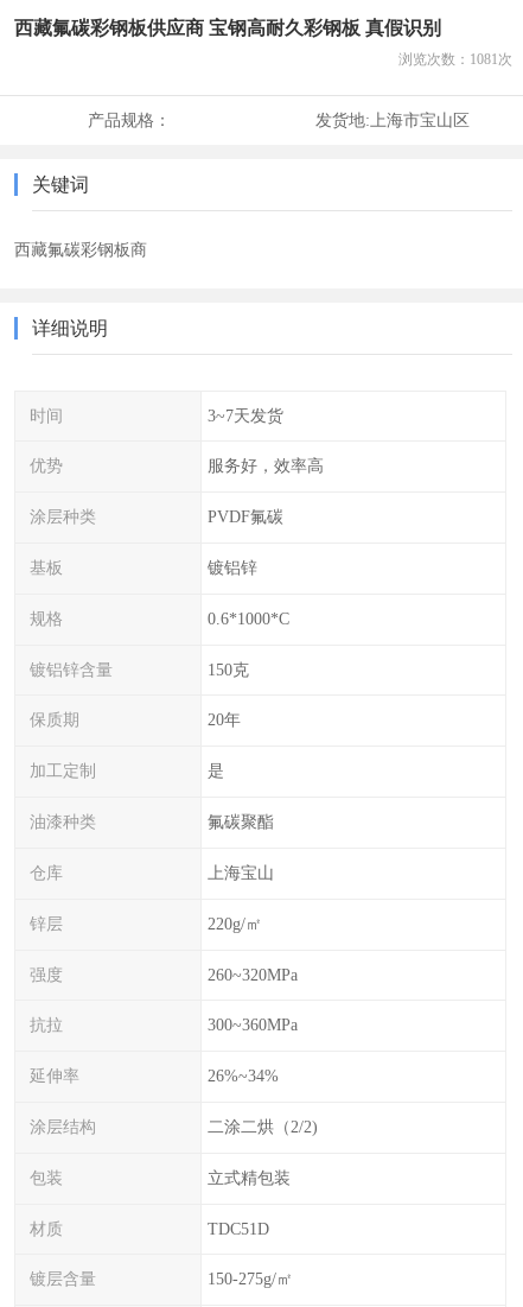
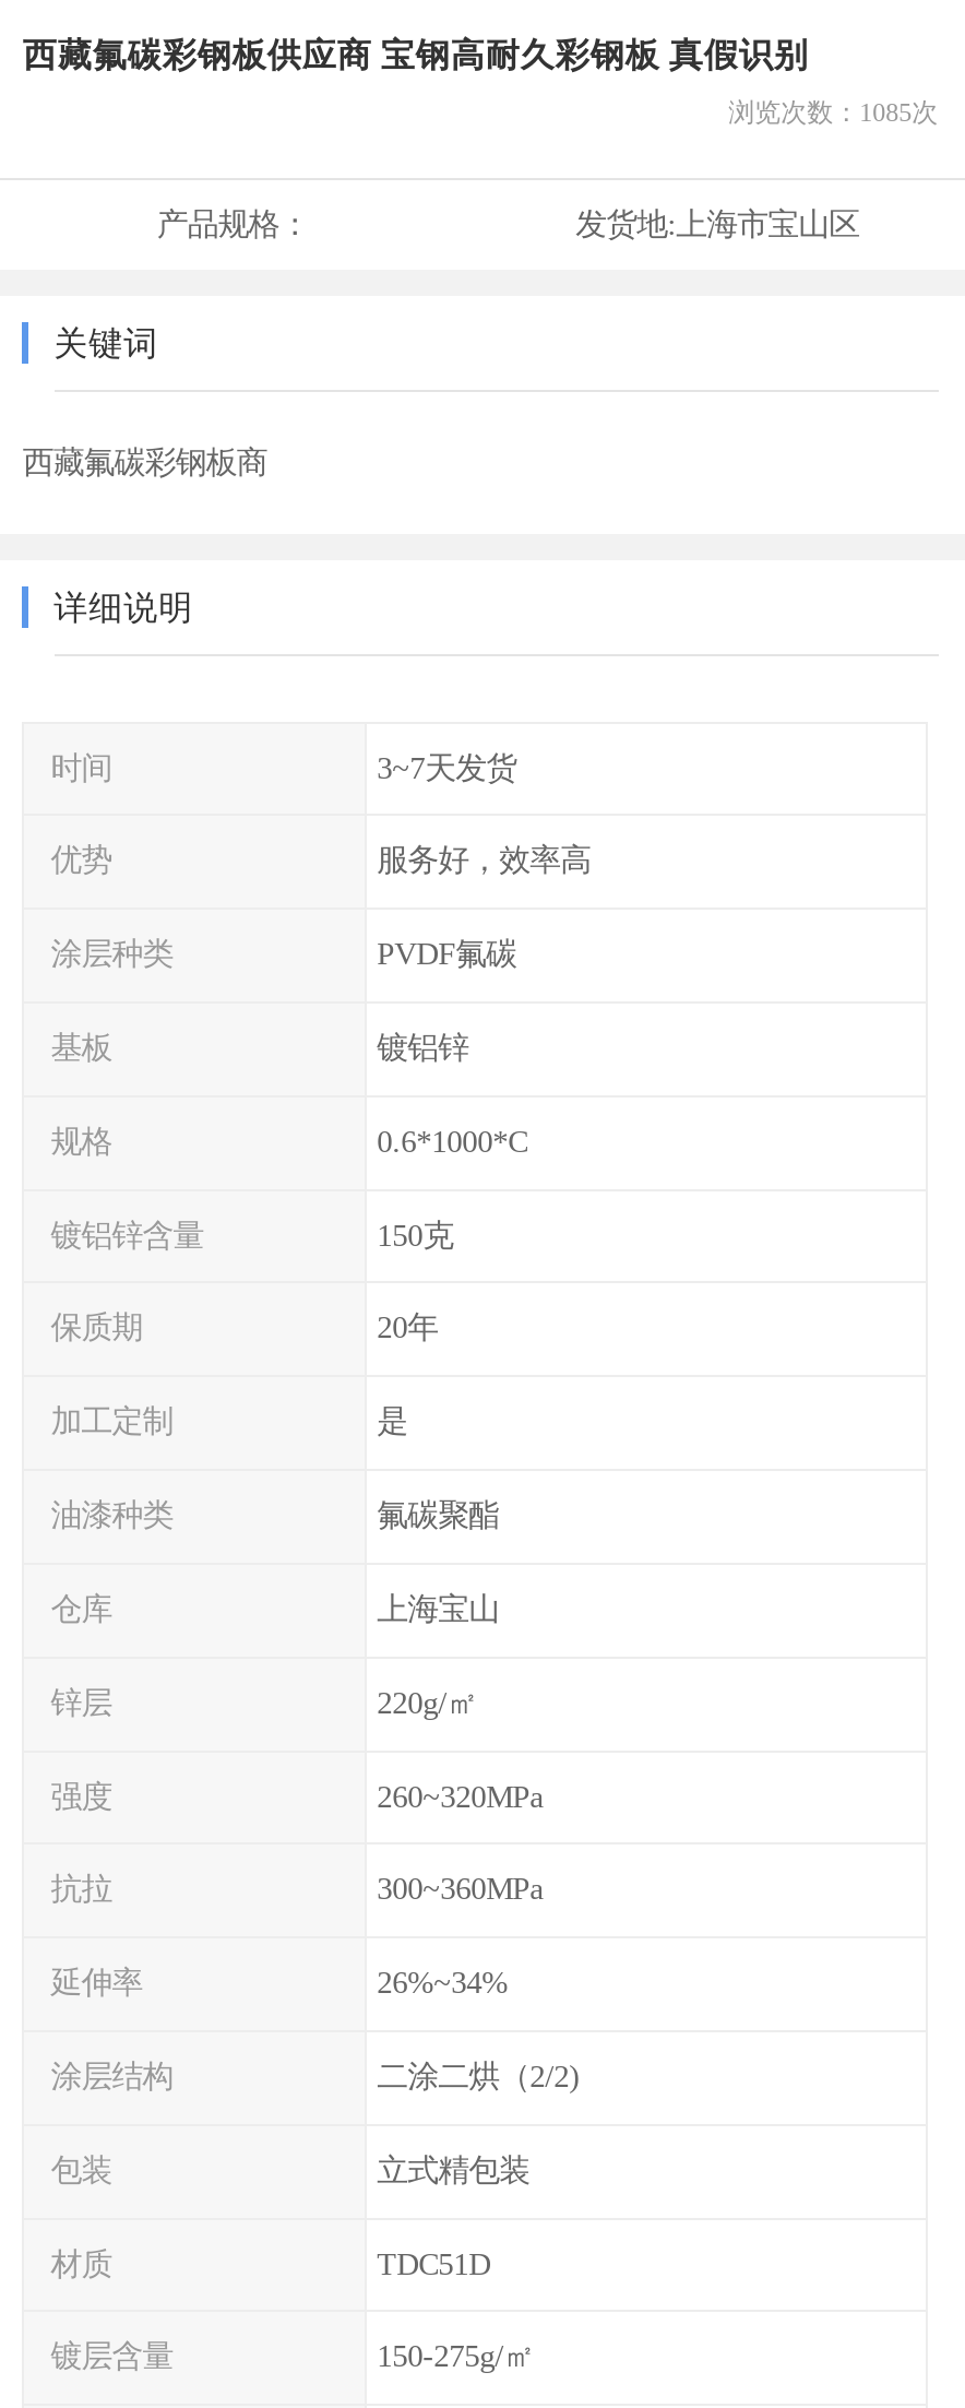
[398,51,512,67] 浏览次数：1081次 -> [729,96,938,127] 浏览次数：1085次

